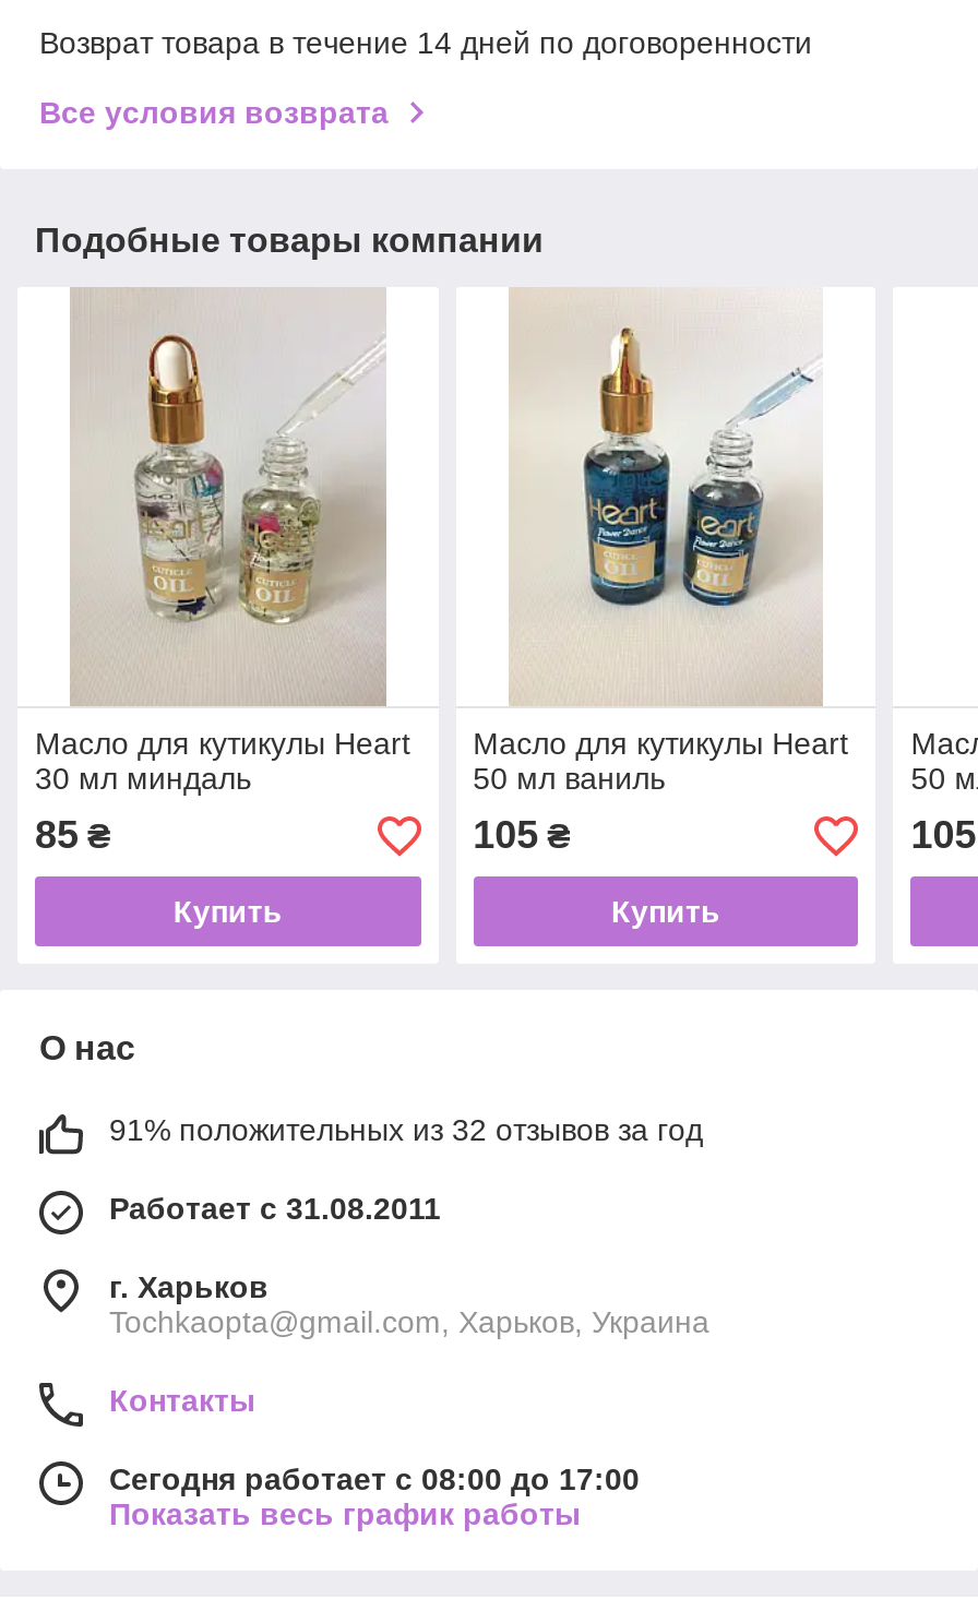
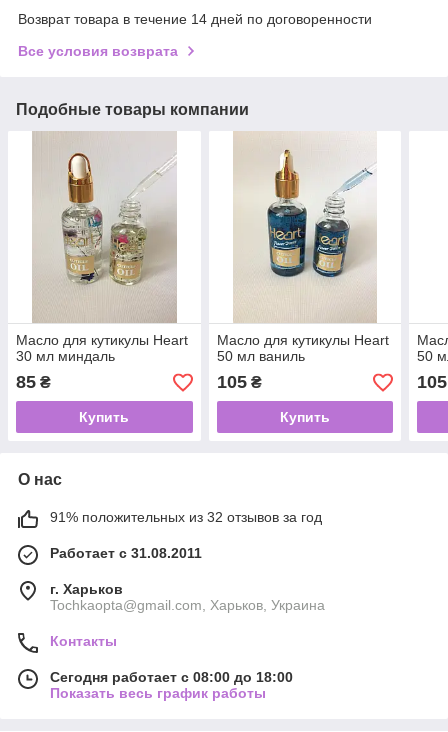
[109,1462,640,1497] Сегодня работает с 08:00 до 17:00 -> [50,669,293,685] Сегодня работает с 08:00 до 18:00

